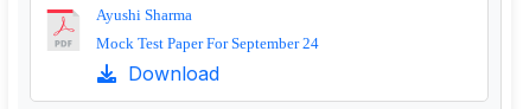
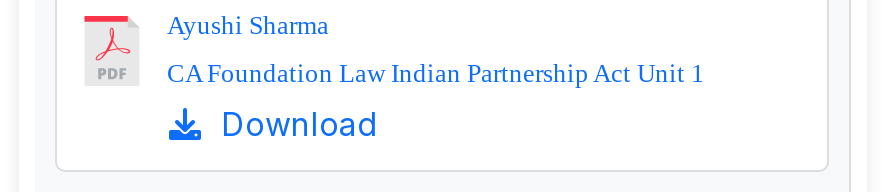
[96,34,319,52] Mock Test Paper For September 24 -> [167,58,705,88] CA Foundation Law Indian Partnership Act Unit 1

